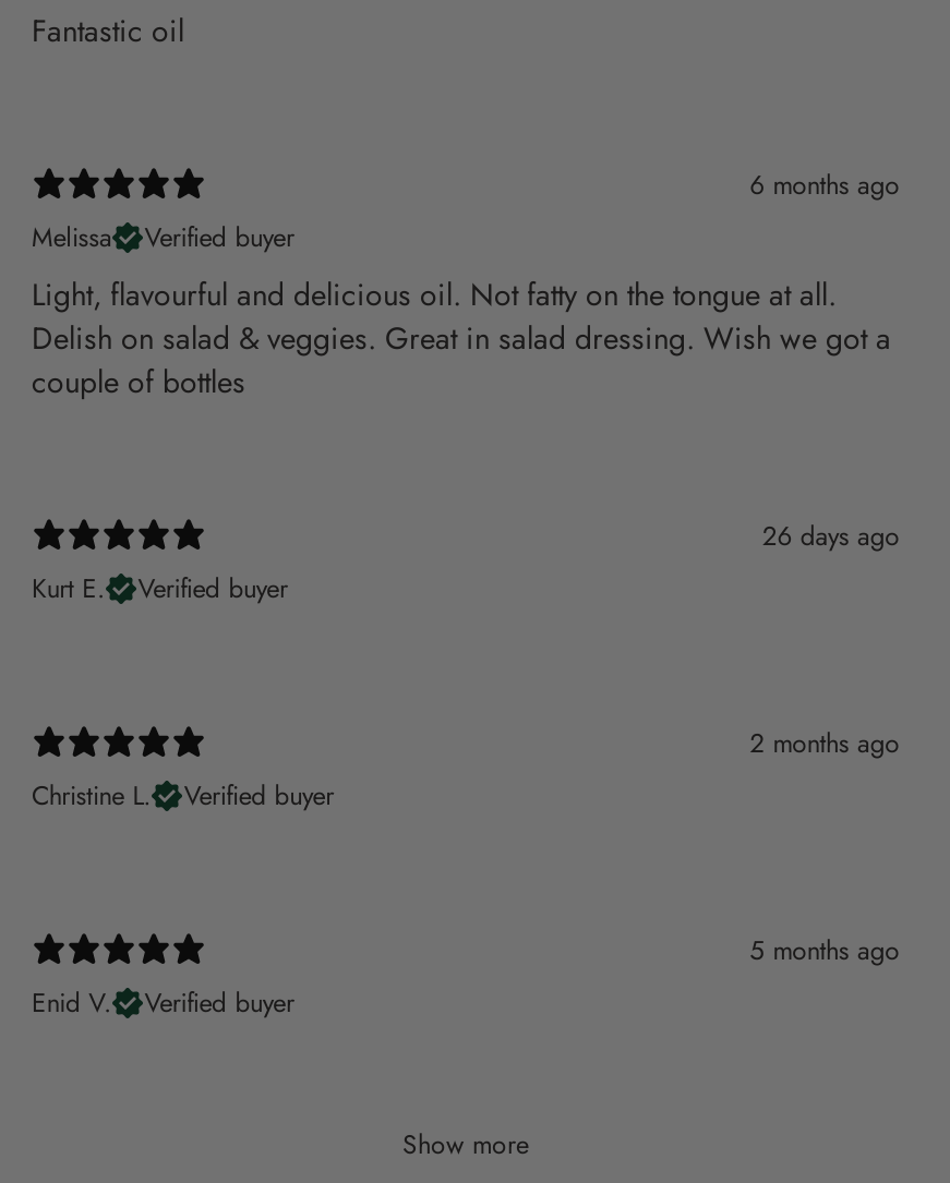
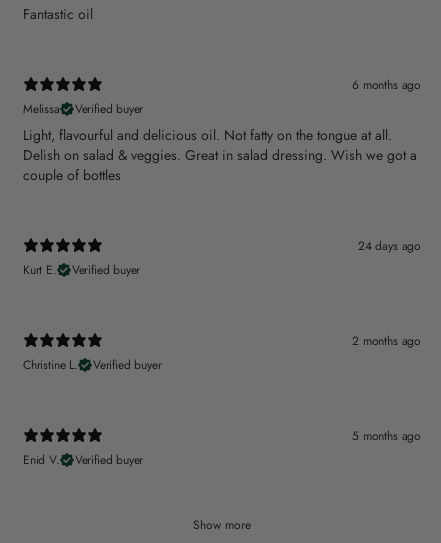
[762,517,900,556] 26 days ago -> [358,237,421,255] 24 days ago

